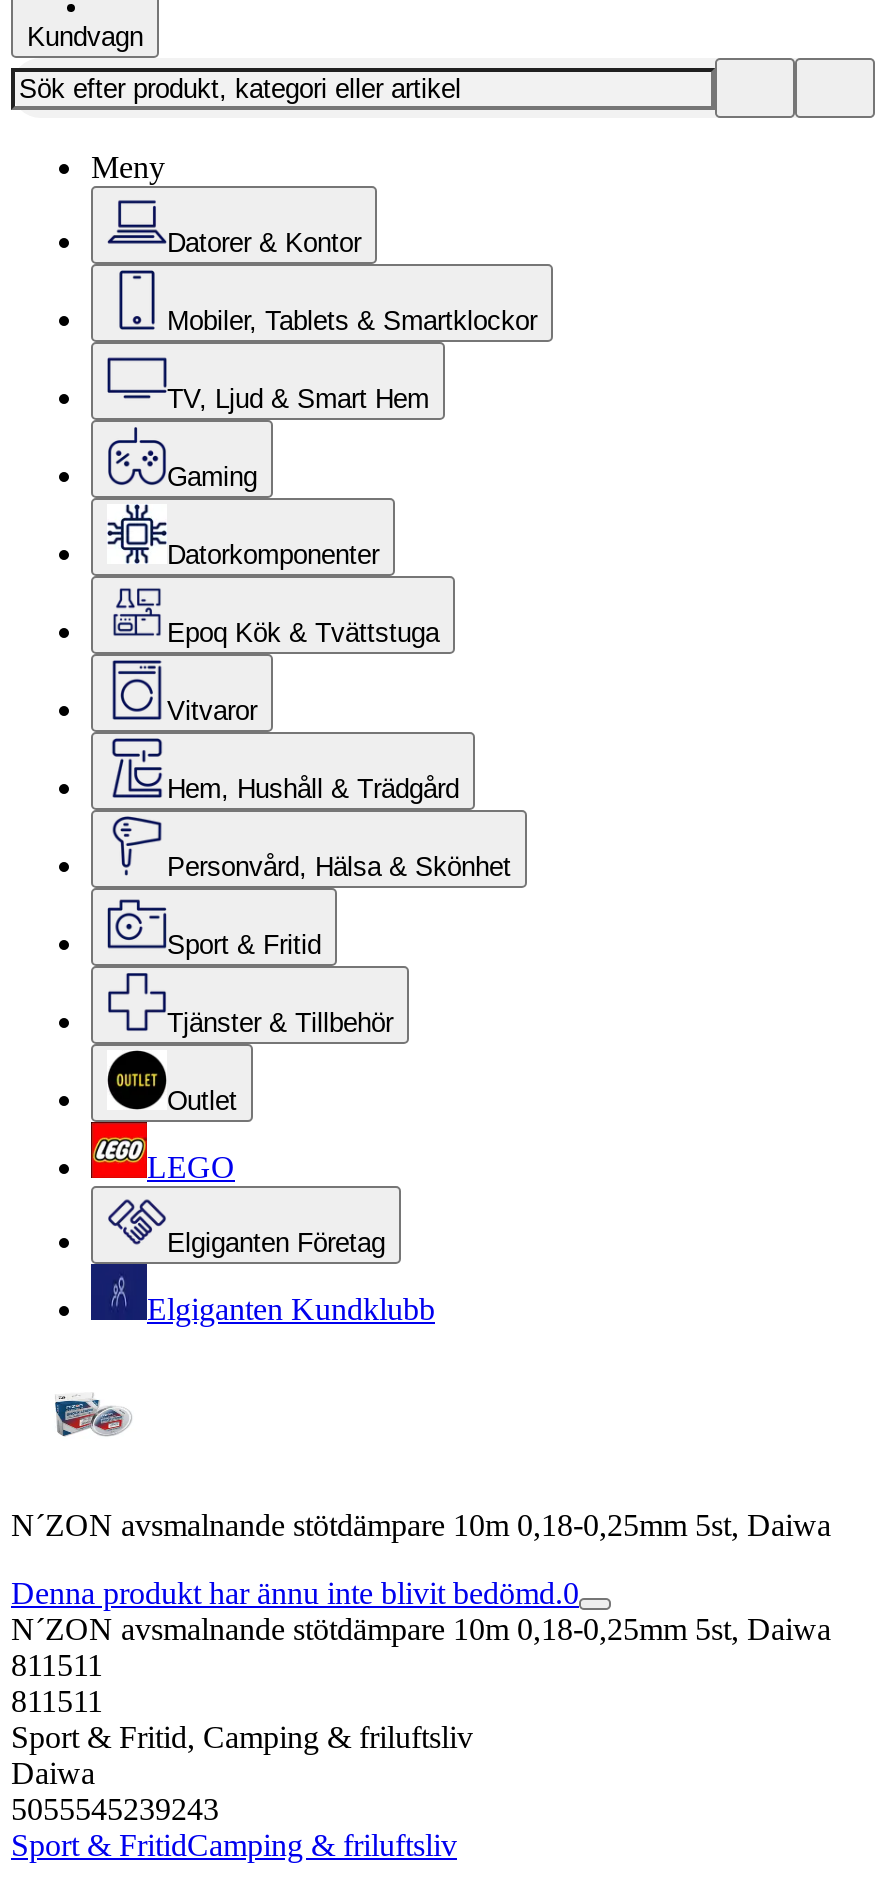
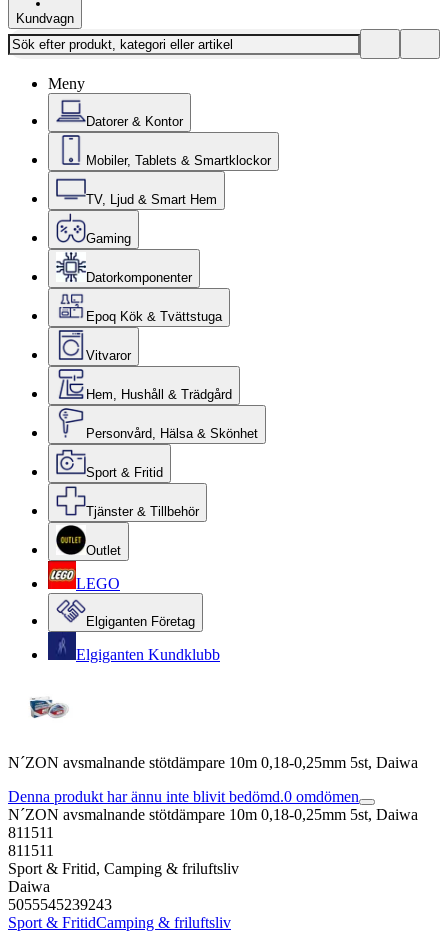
[11,1576,579,1610] Denna produkt har ännu inte blivit bedömd.0 -> [8,788,359,805] Denna produkt har ännu inte blivit bedömd.0 omdömen

